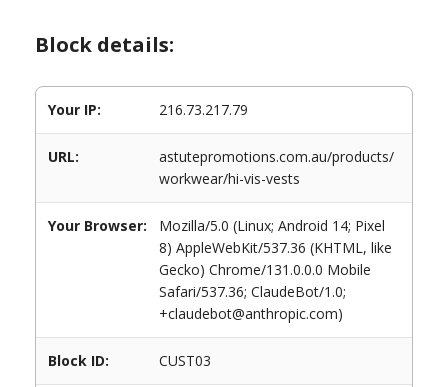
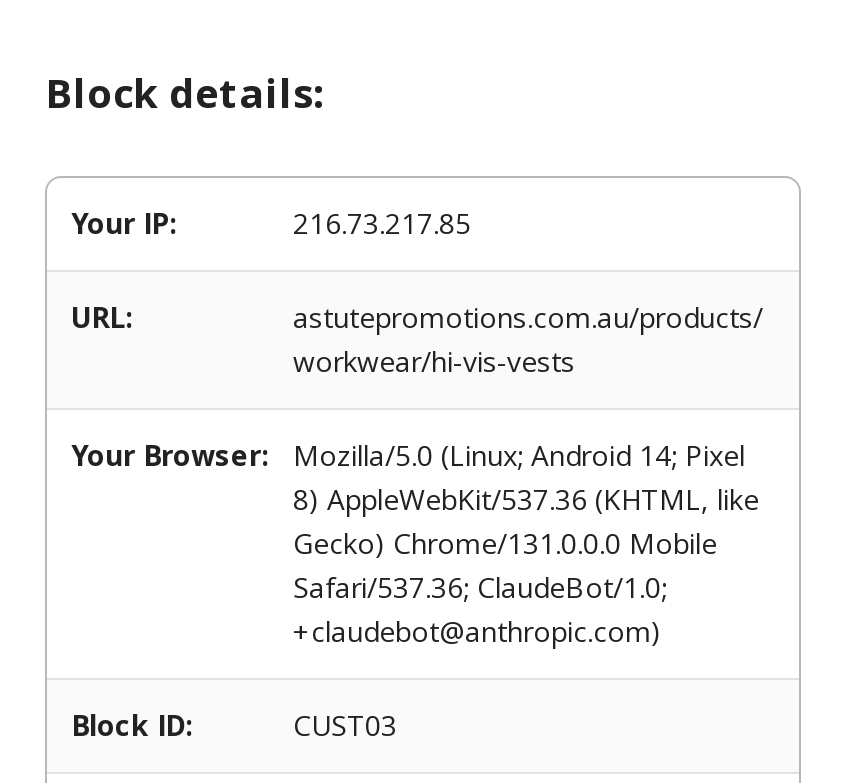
[159,100,248,119] 216.73.217.79 -> [293,204,471,242] 216.73.217.85

